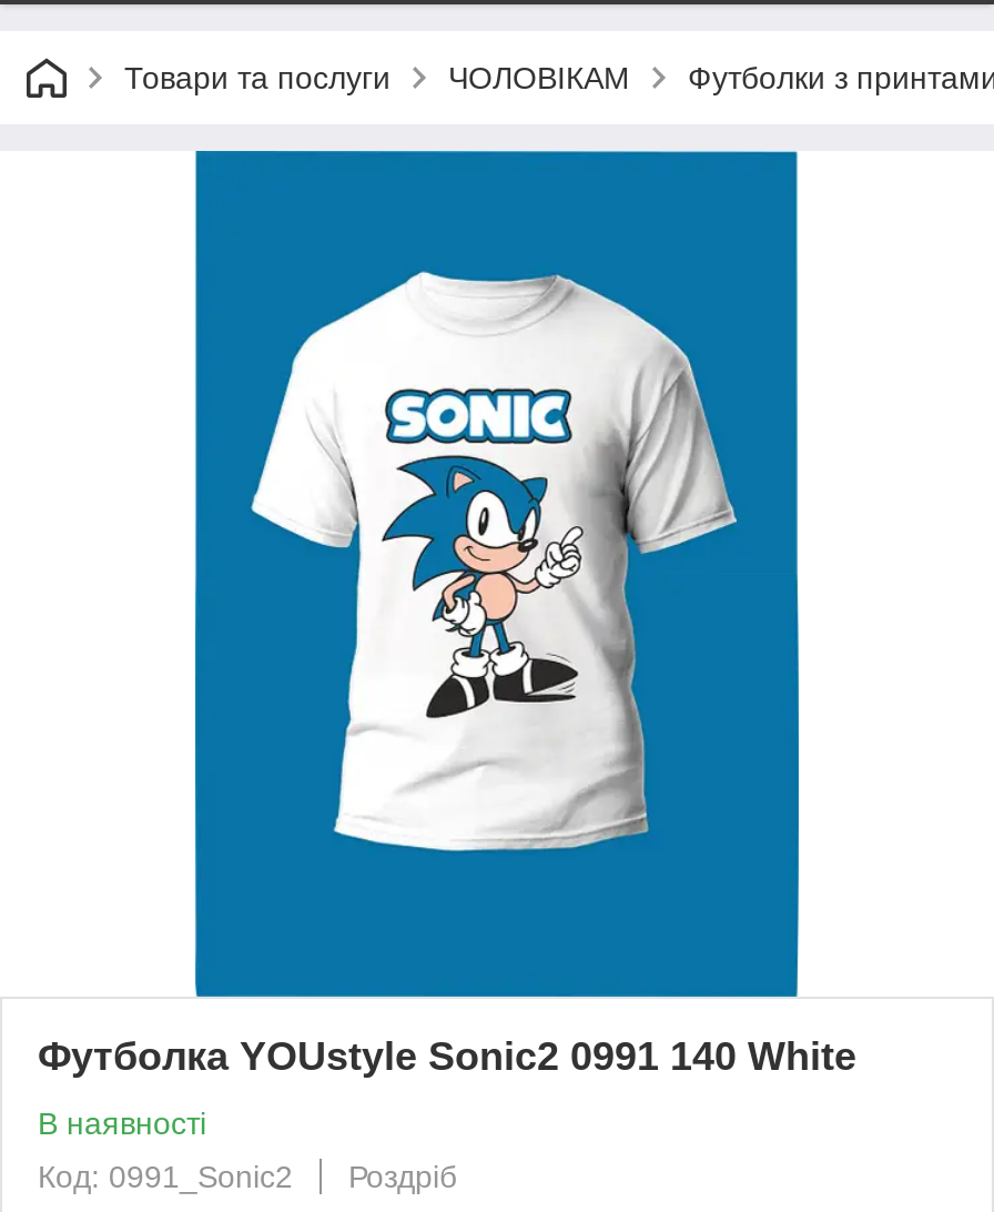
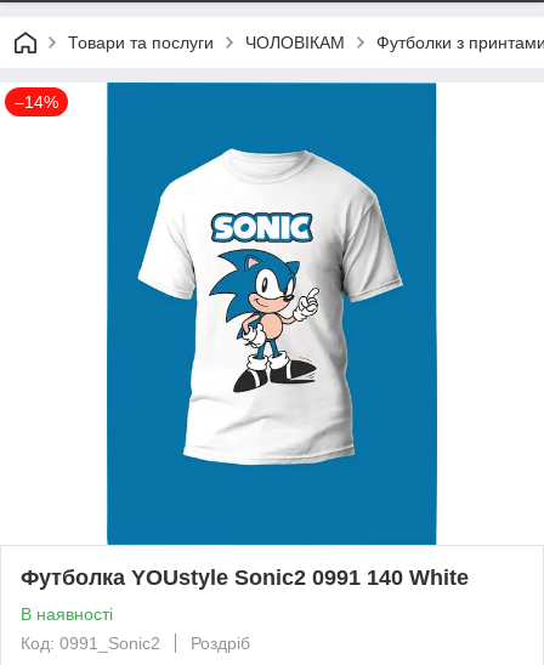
none -> [15,92,58,112] –14%

